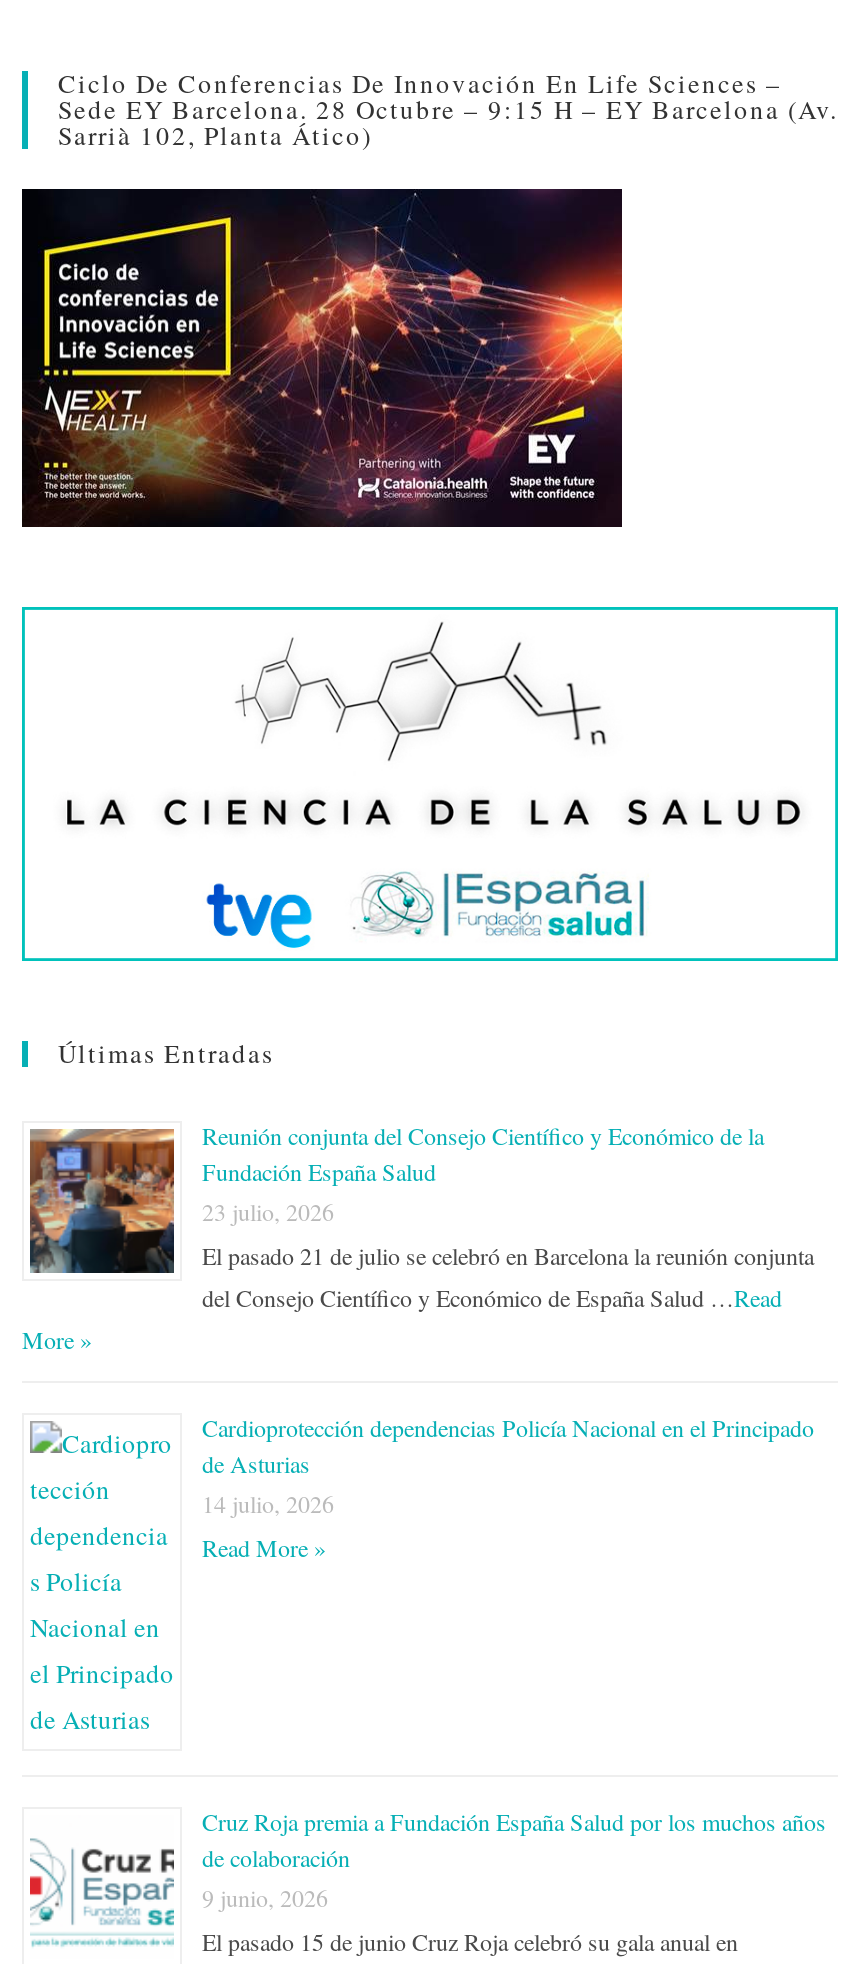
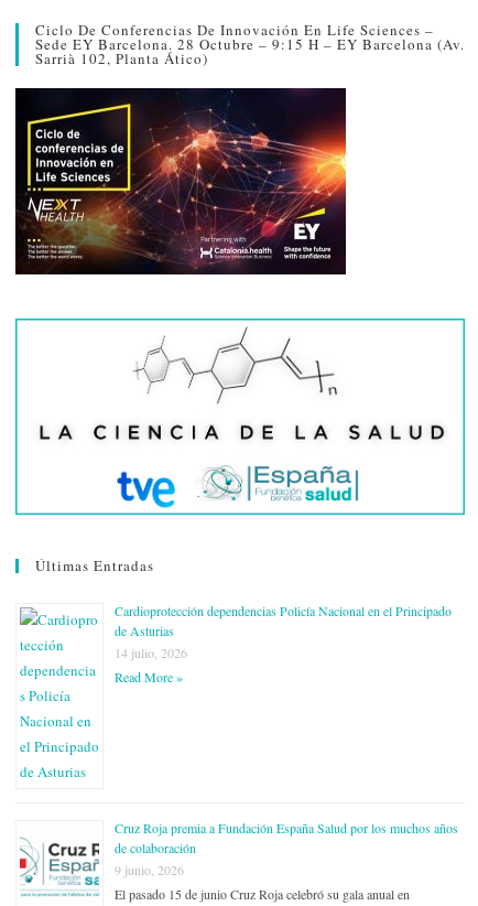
[22,1119,814,1355] [image] | Reunión conjunta del Consejo Científico y Económico de la | Fundación España Salud | 23 julio, 2026 | El pasado 21 de julio se celebró en Barcelona la reunión conjunta | del Consejo Científico y Económico de España Salud … Read | More » -> none

